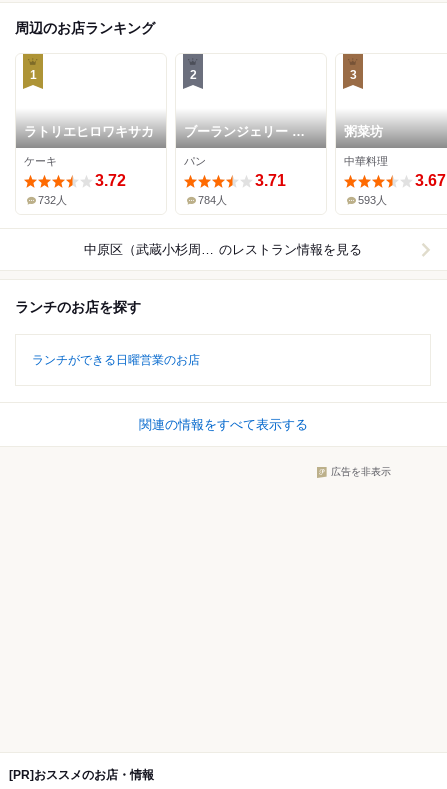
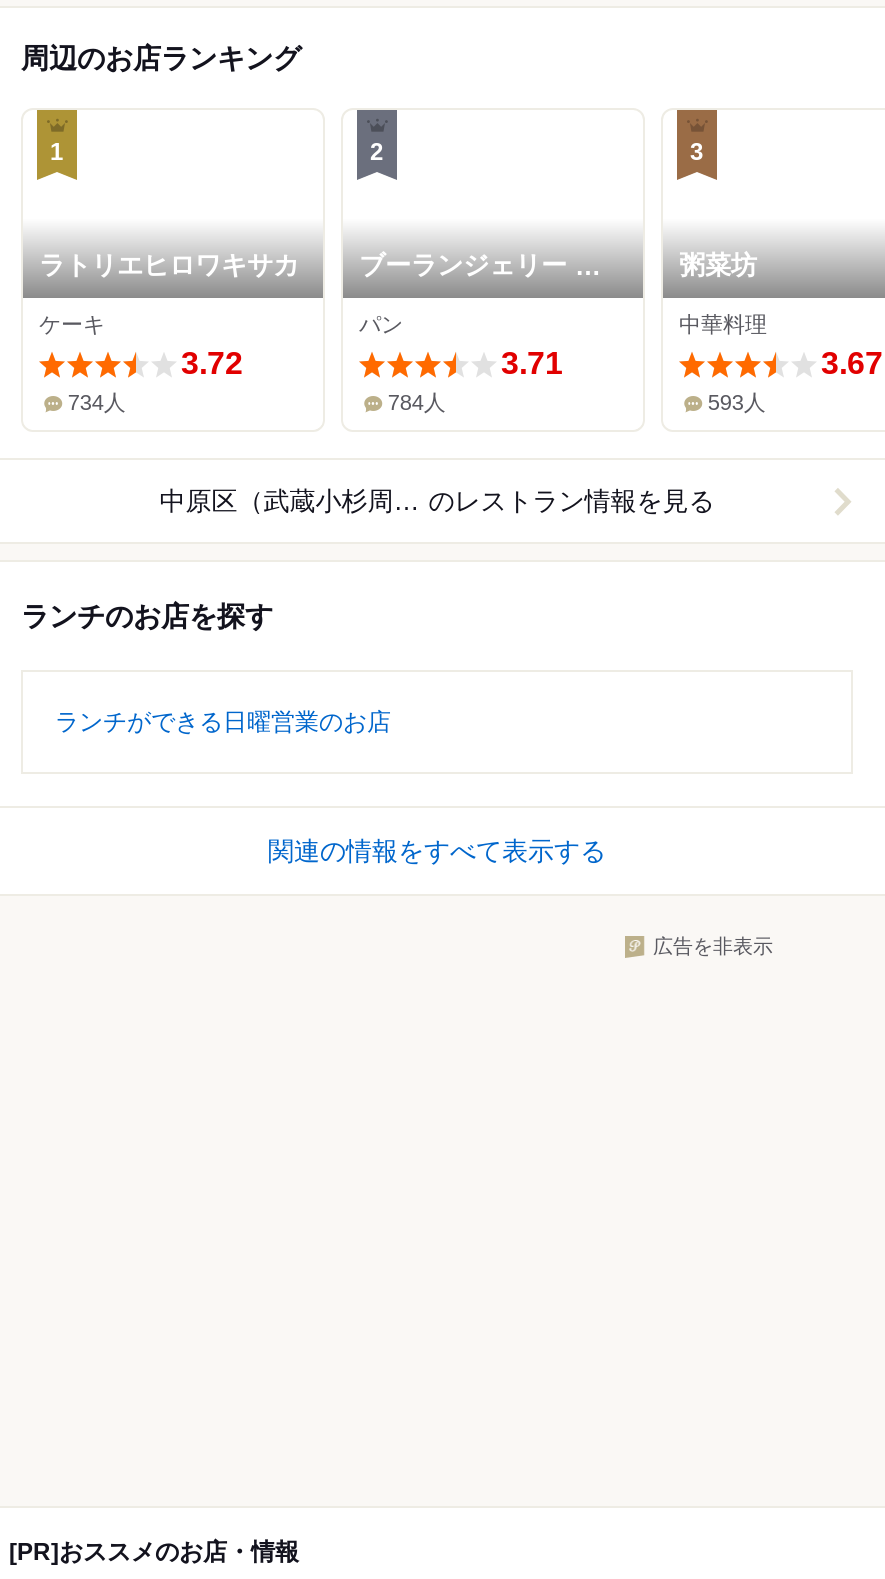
[38,194,67,206] 732人 -> [68,391,126,415] 734人

